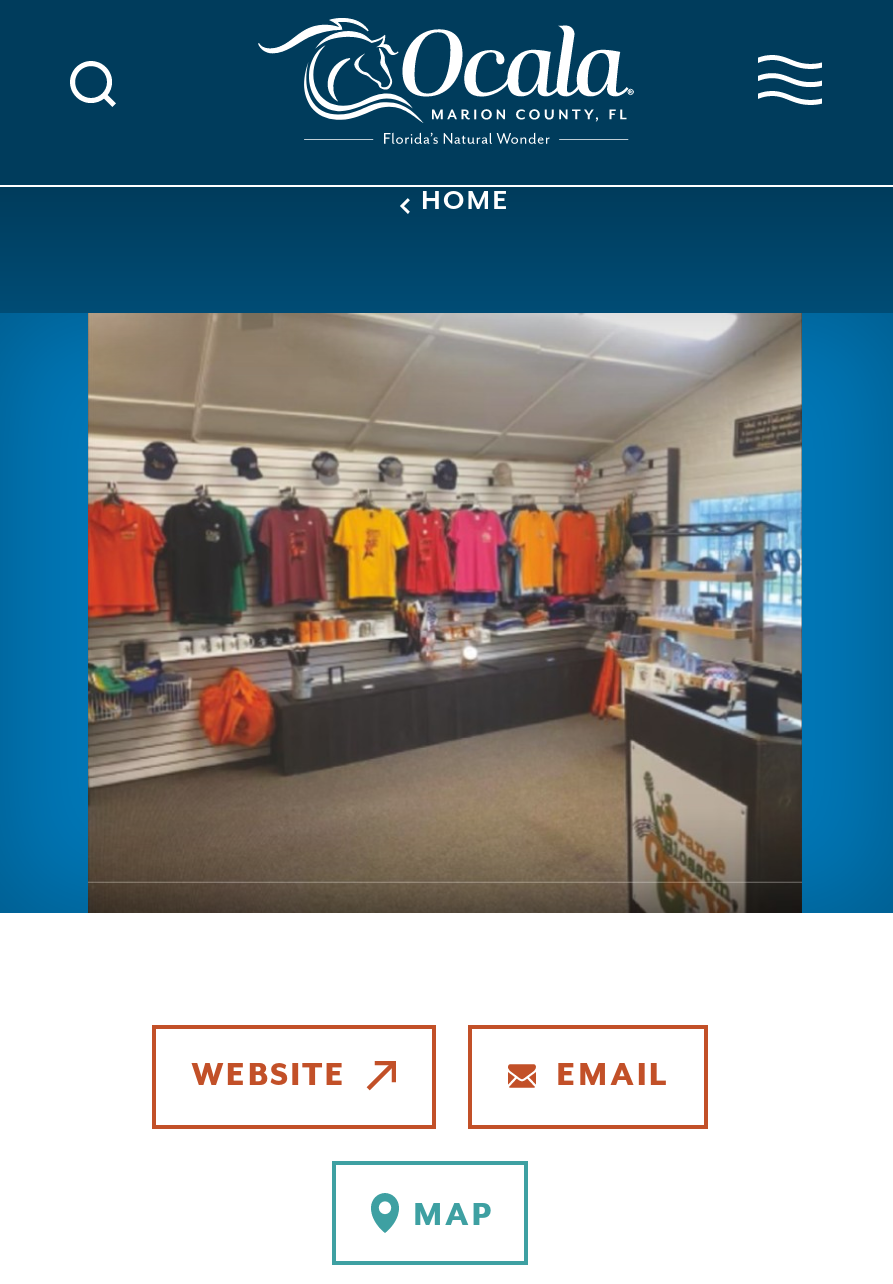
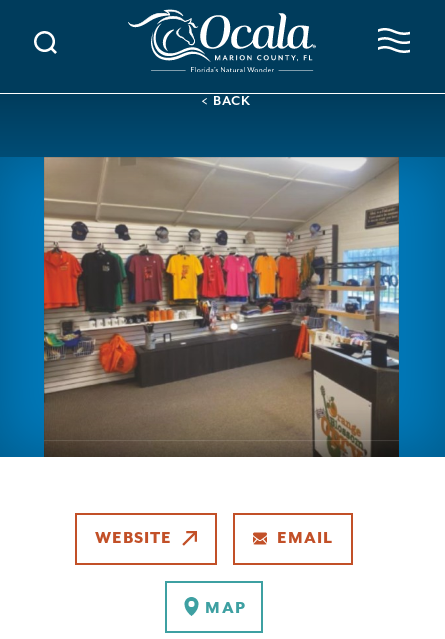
[421,187,510,217] HOME -> [201,94,251,109] < BACK

